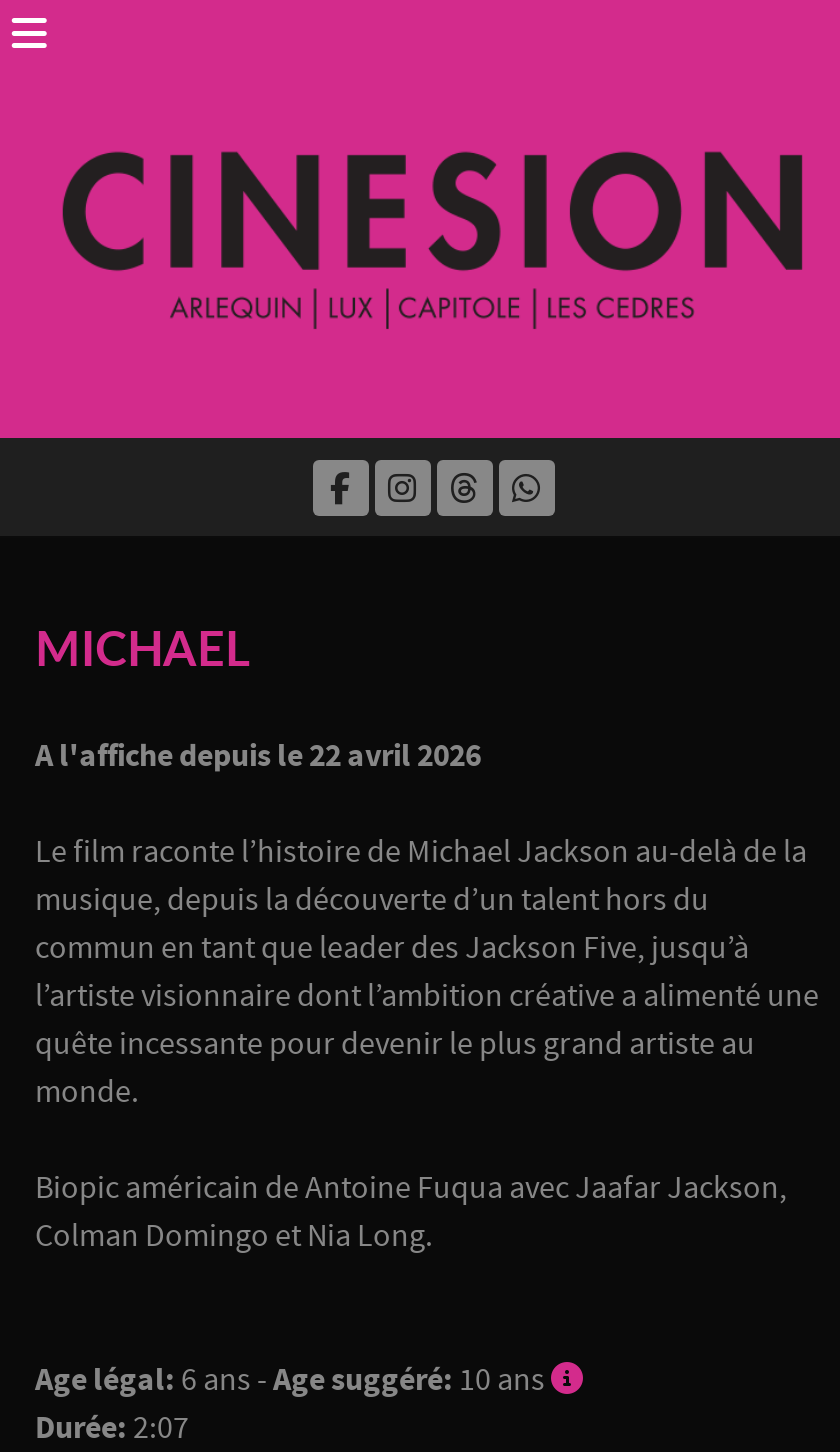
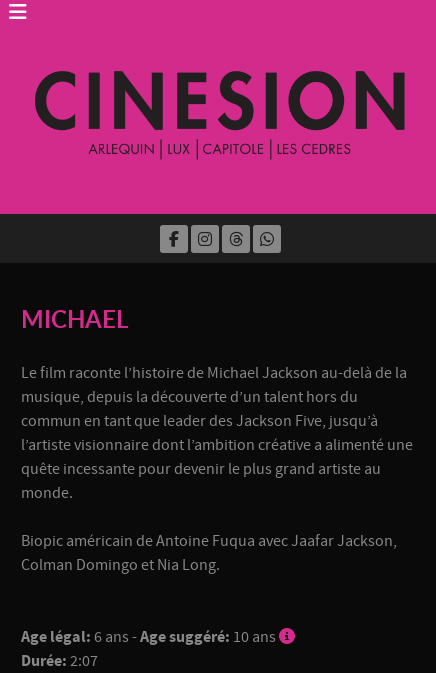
[35,738,481,774] A l'affiche depuis le 22 avril 2026 -> none

